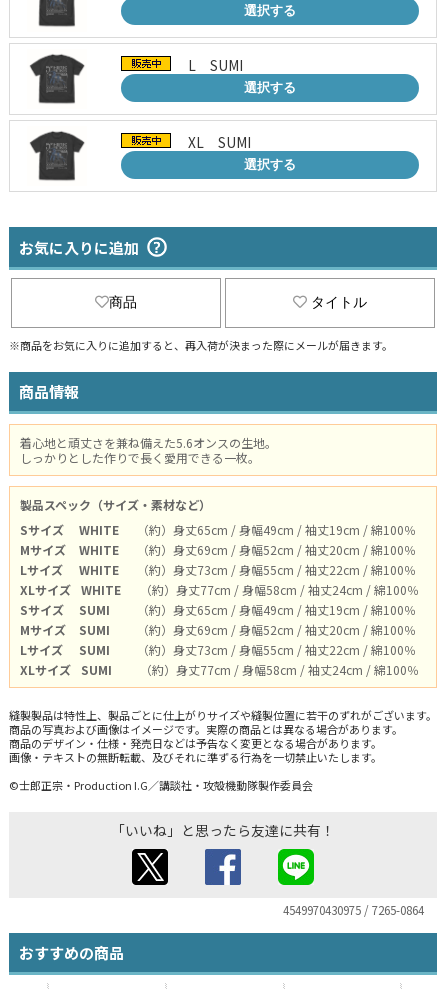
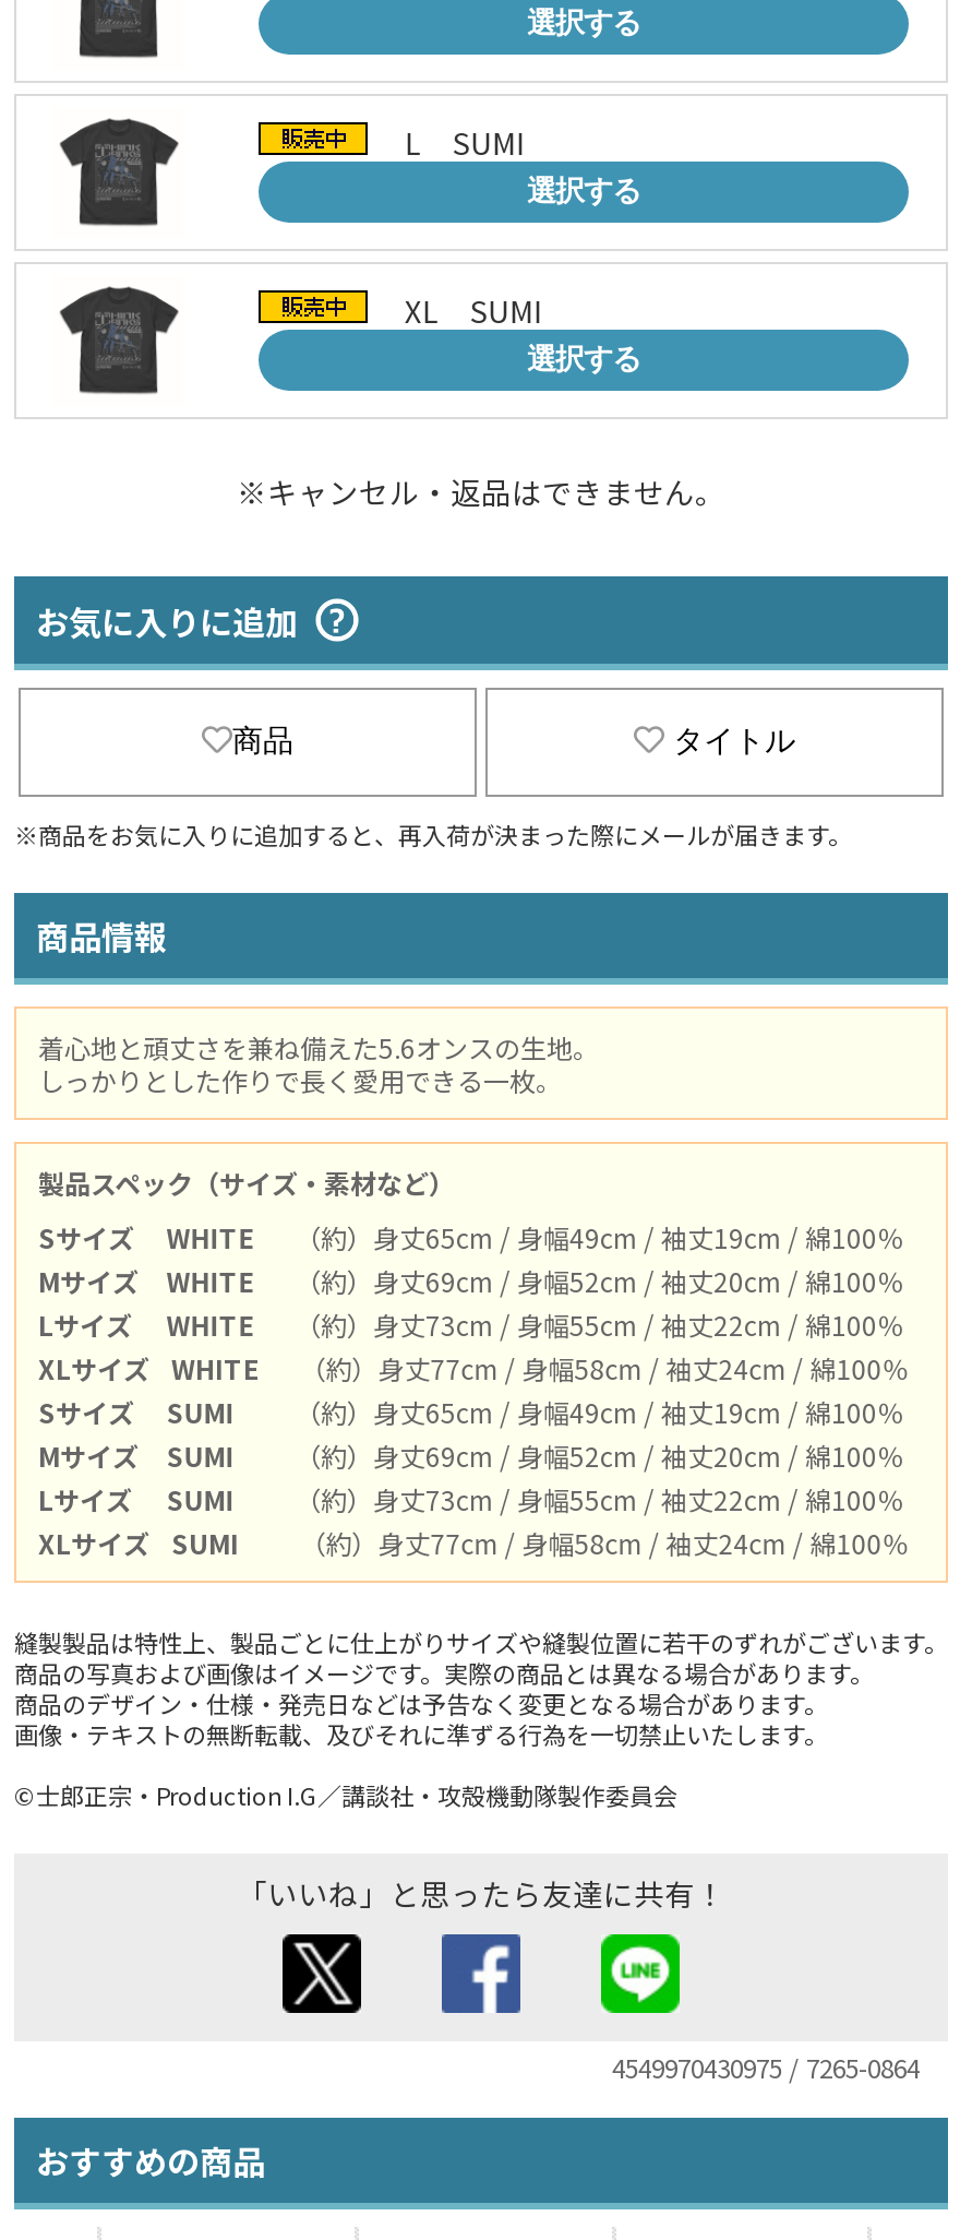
none -> [237,470,725,514] ※キャンセル・返品はできません。

